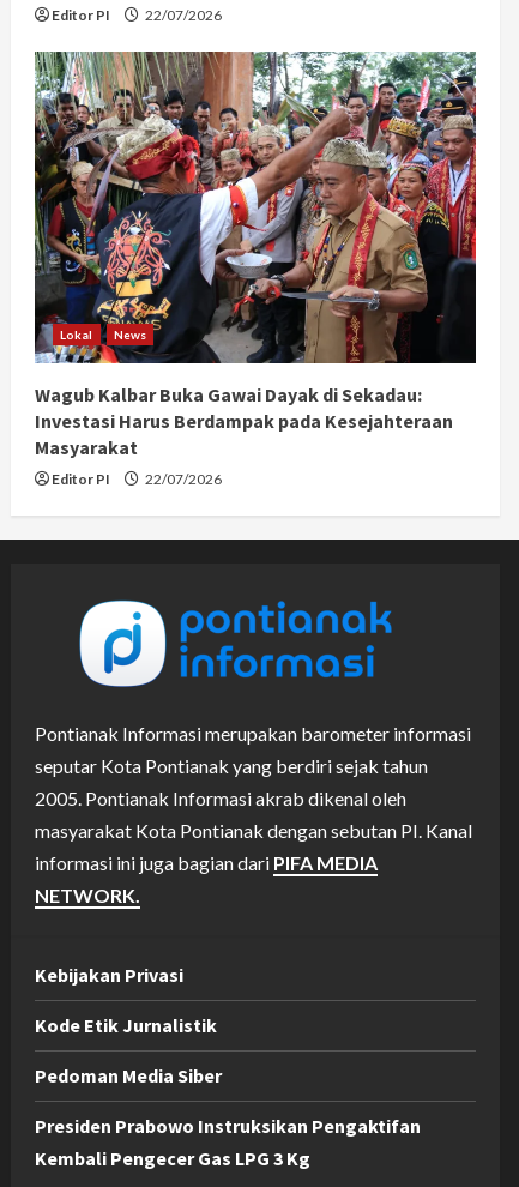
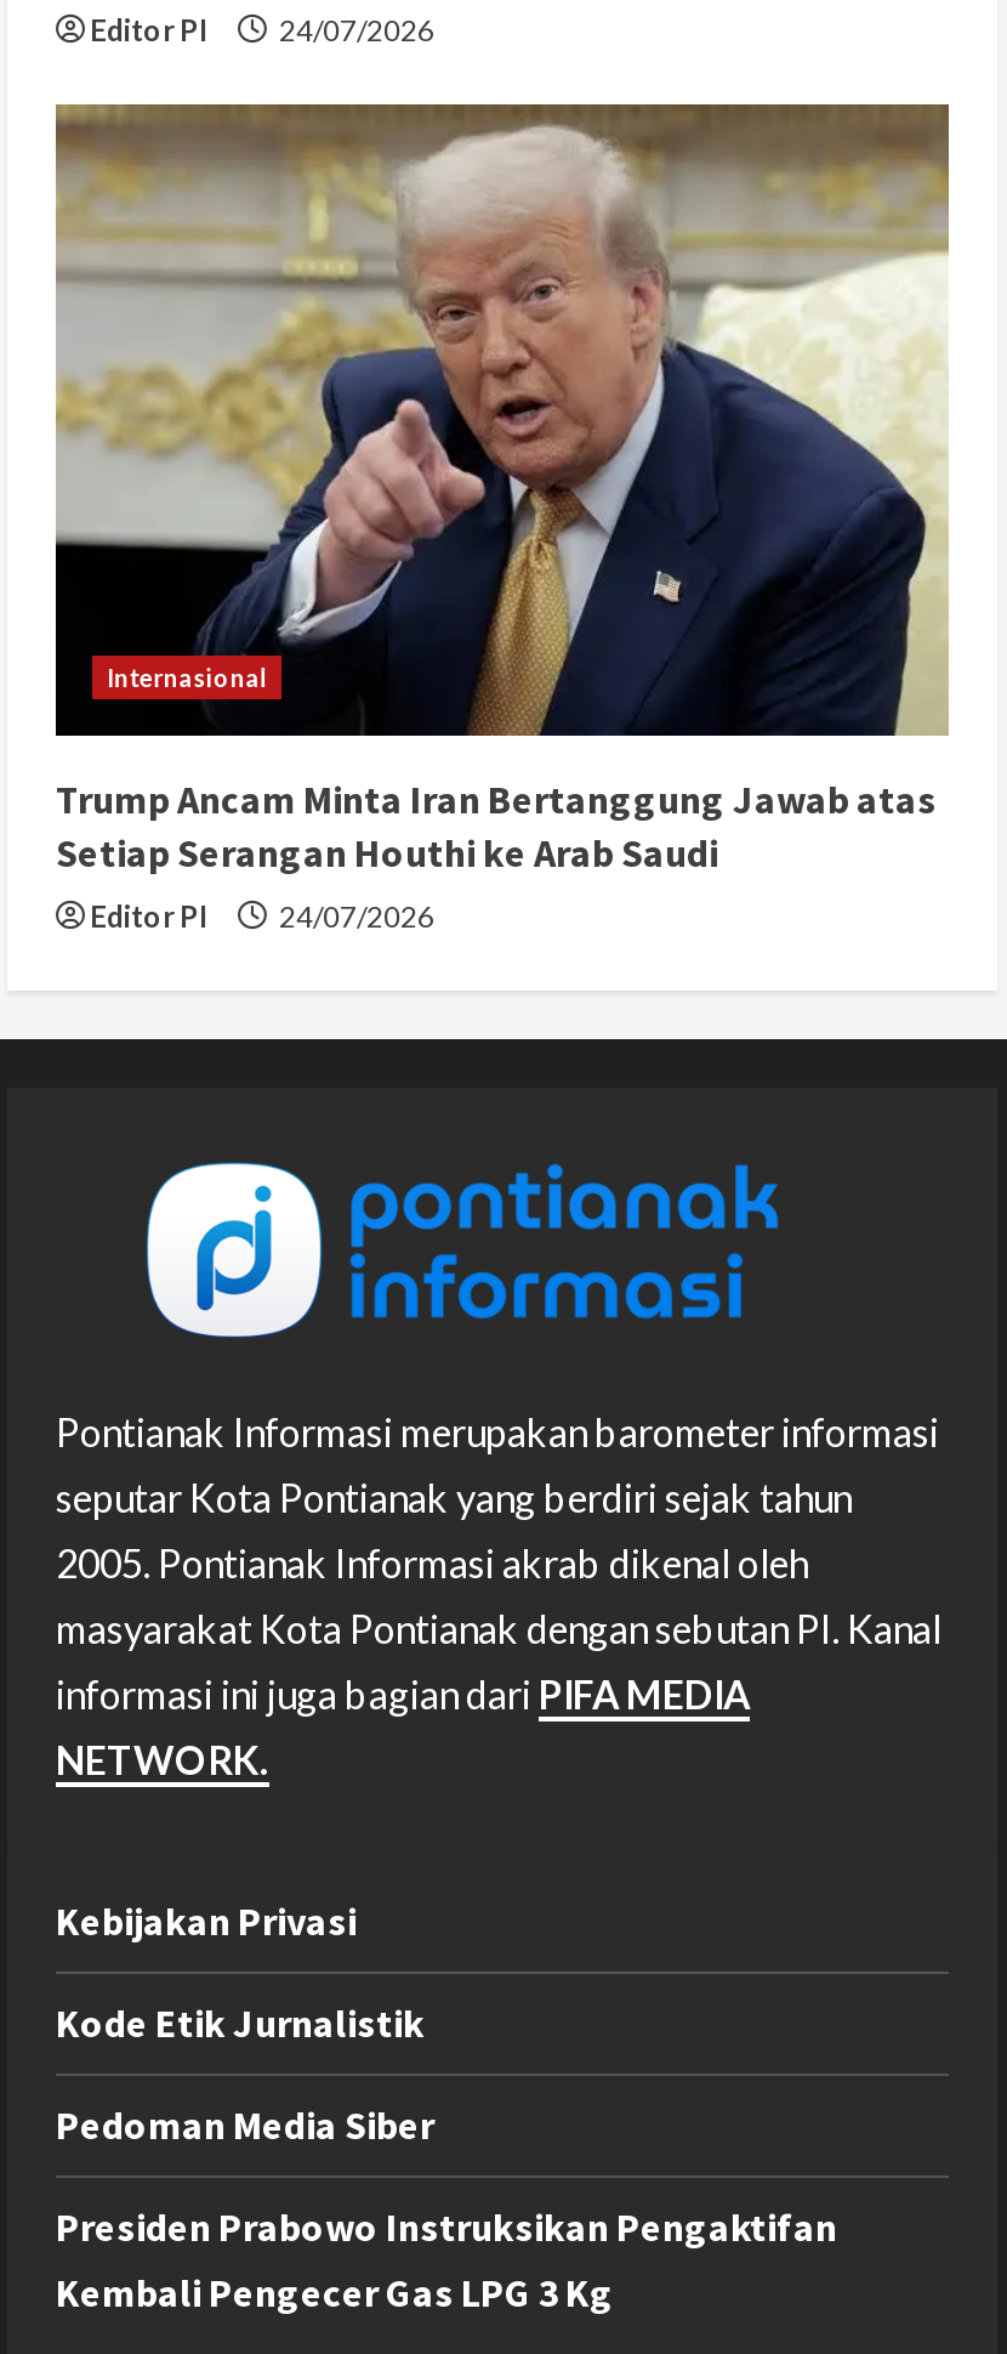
[52,6,222,24] Editor PI 22/07/2026 -> [90,12,434,48] Editor PI 24/07/2026
[34,52,477,364] [image] | Lokal | News -> [56,102,949,736] [image] | Internasional
[35,382,453,459] Wagub Kalbar Buka Gawai Dayak di Sekadau: | Investasi Harus Berdampak pada Kesejahteraan | Masyarakat -> [56,774,937,876] Trump Ancam Minta Iran Bertanggung Jawab atas | Setiap Serangan Houthi ke Arab Saudi
[52,470,222,488] Editor PI 22/07/2026 -> [90,898,434,935] Editor PI 24/07/2026

